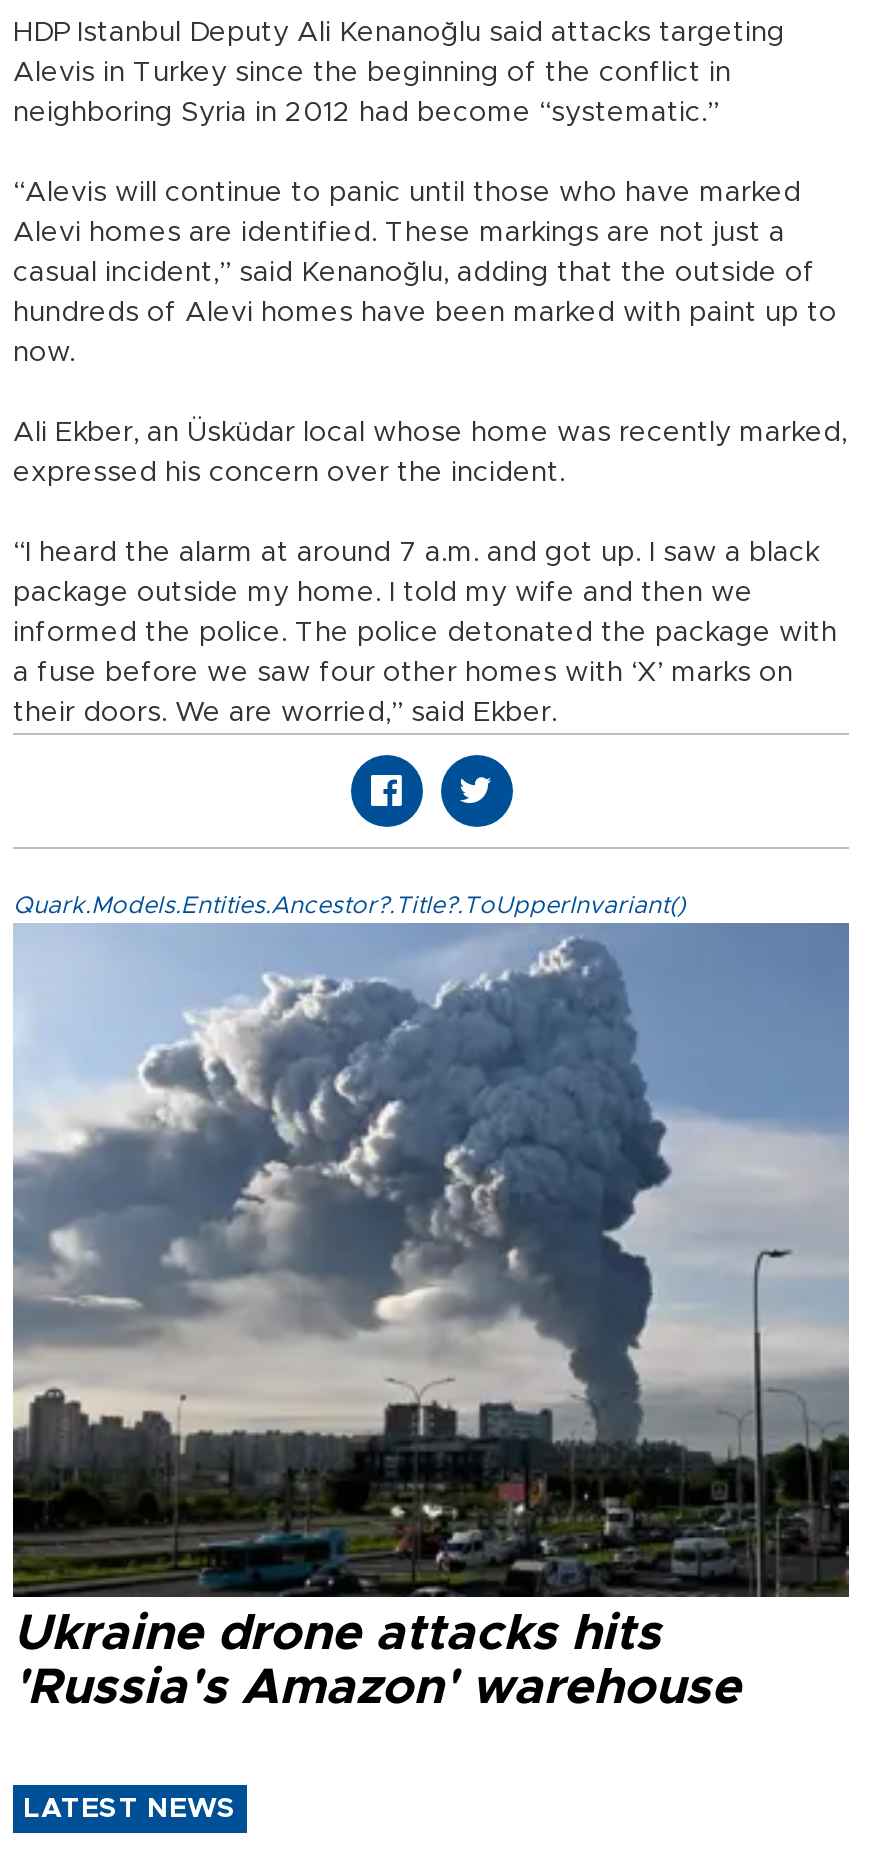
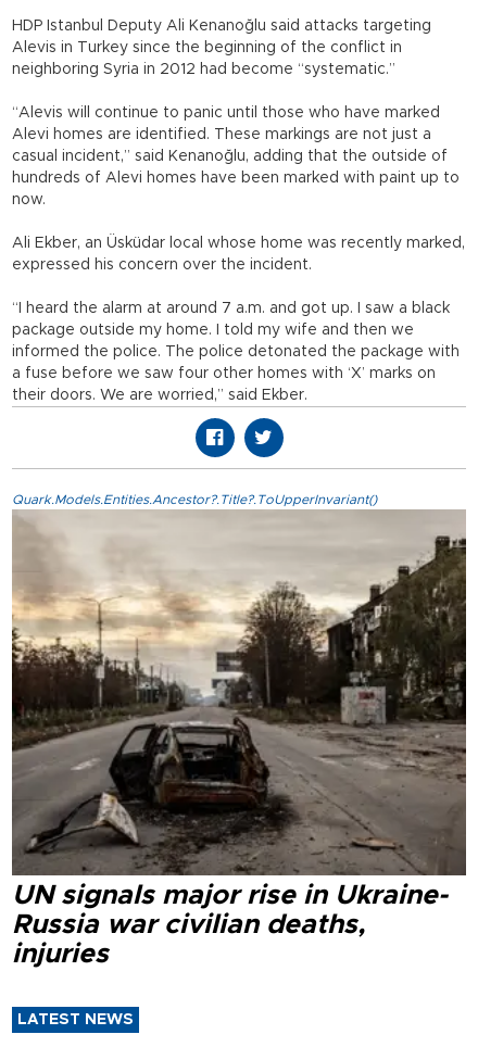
[11,923,851,1713] [image] | Ukraine drone attacks hits | 'Russia's Amazon' warehouse -> [11,509,467,967] [image] | UN signals major rise in Ukraine- | Russia war civilian deaths, | injuries

